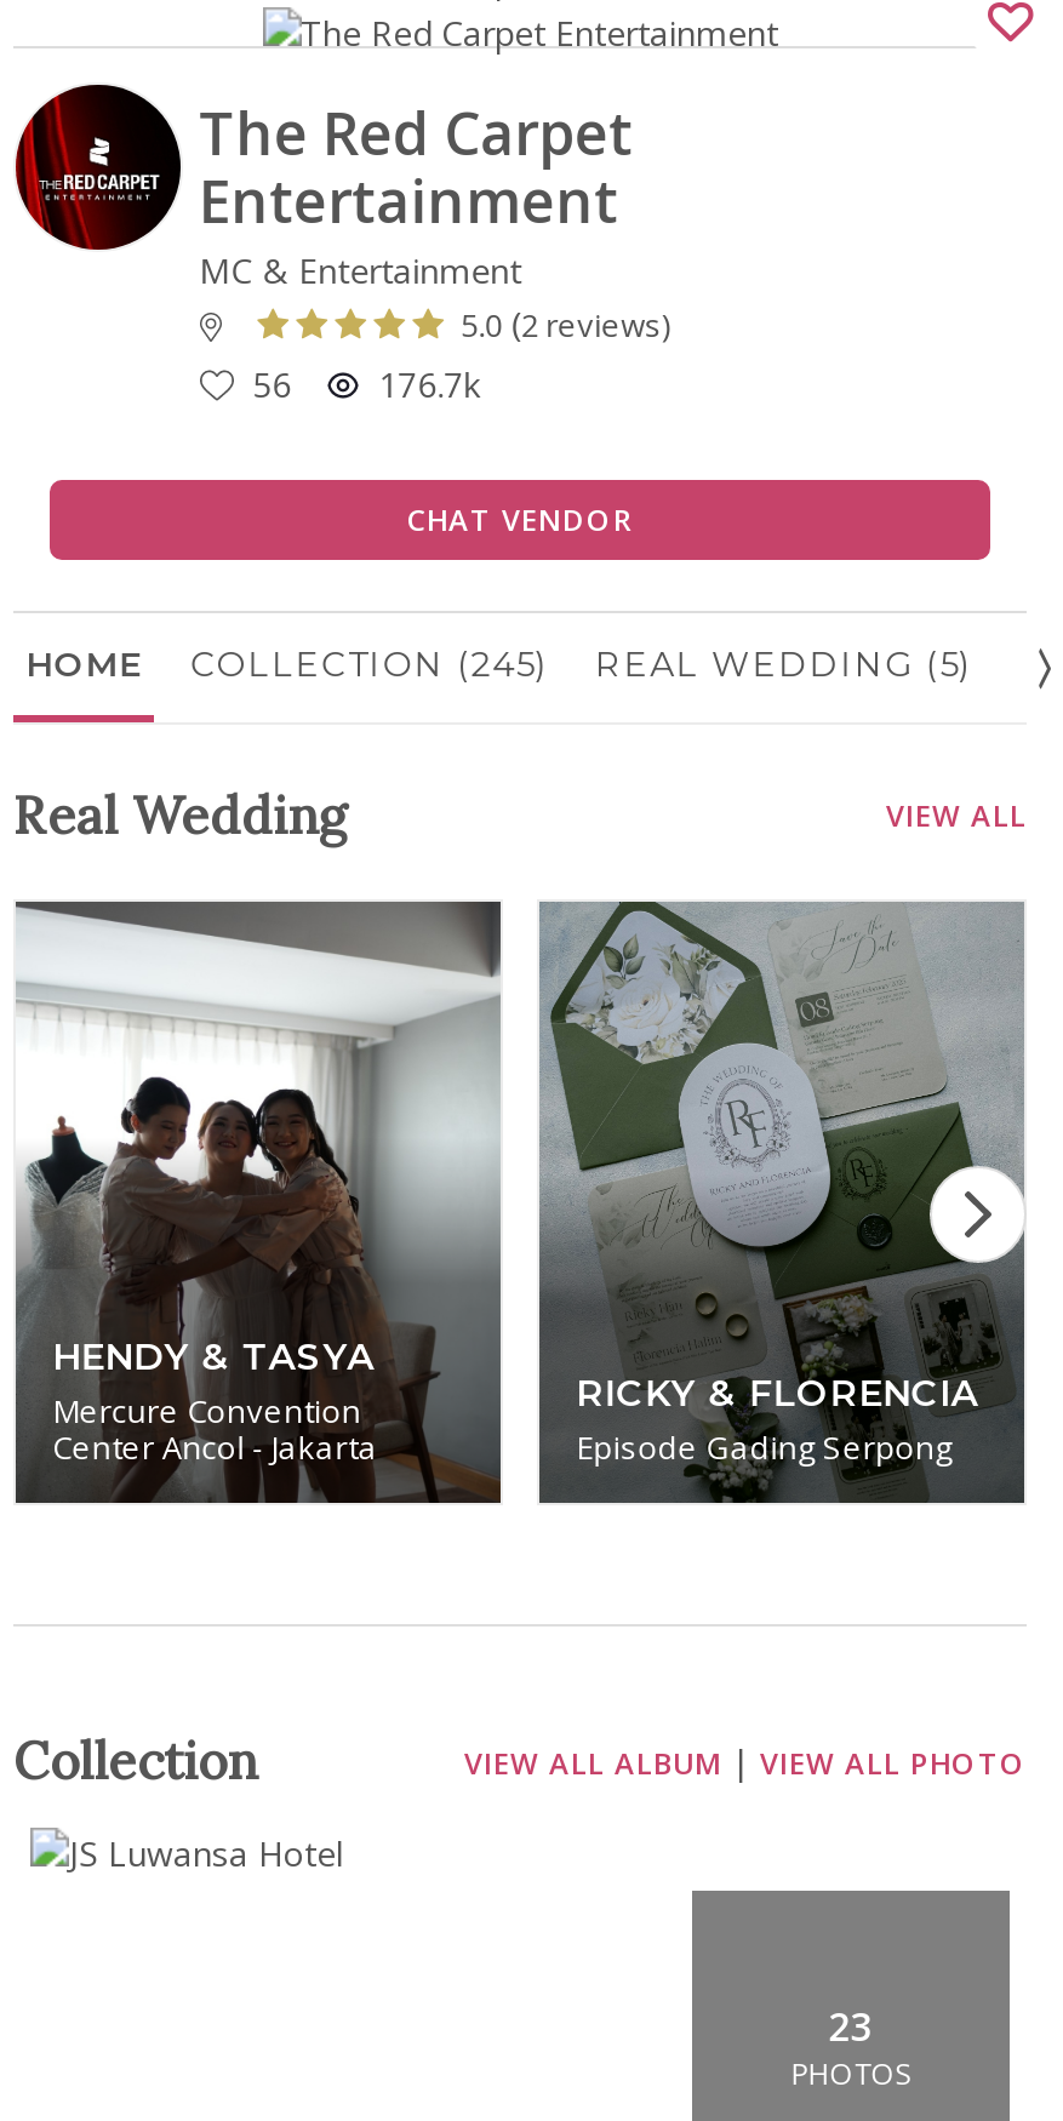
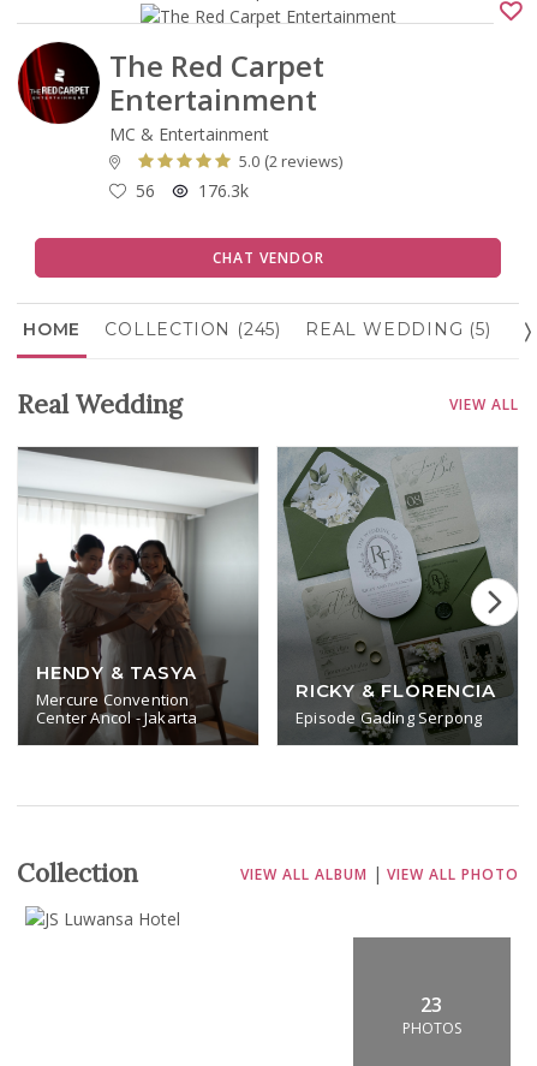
[253,361,480,407] 56 176.7k -> [135,179,248,202] 56 176.3k

